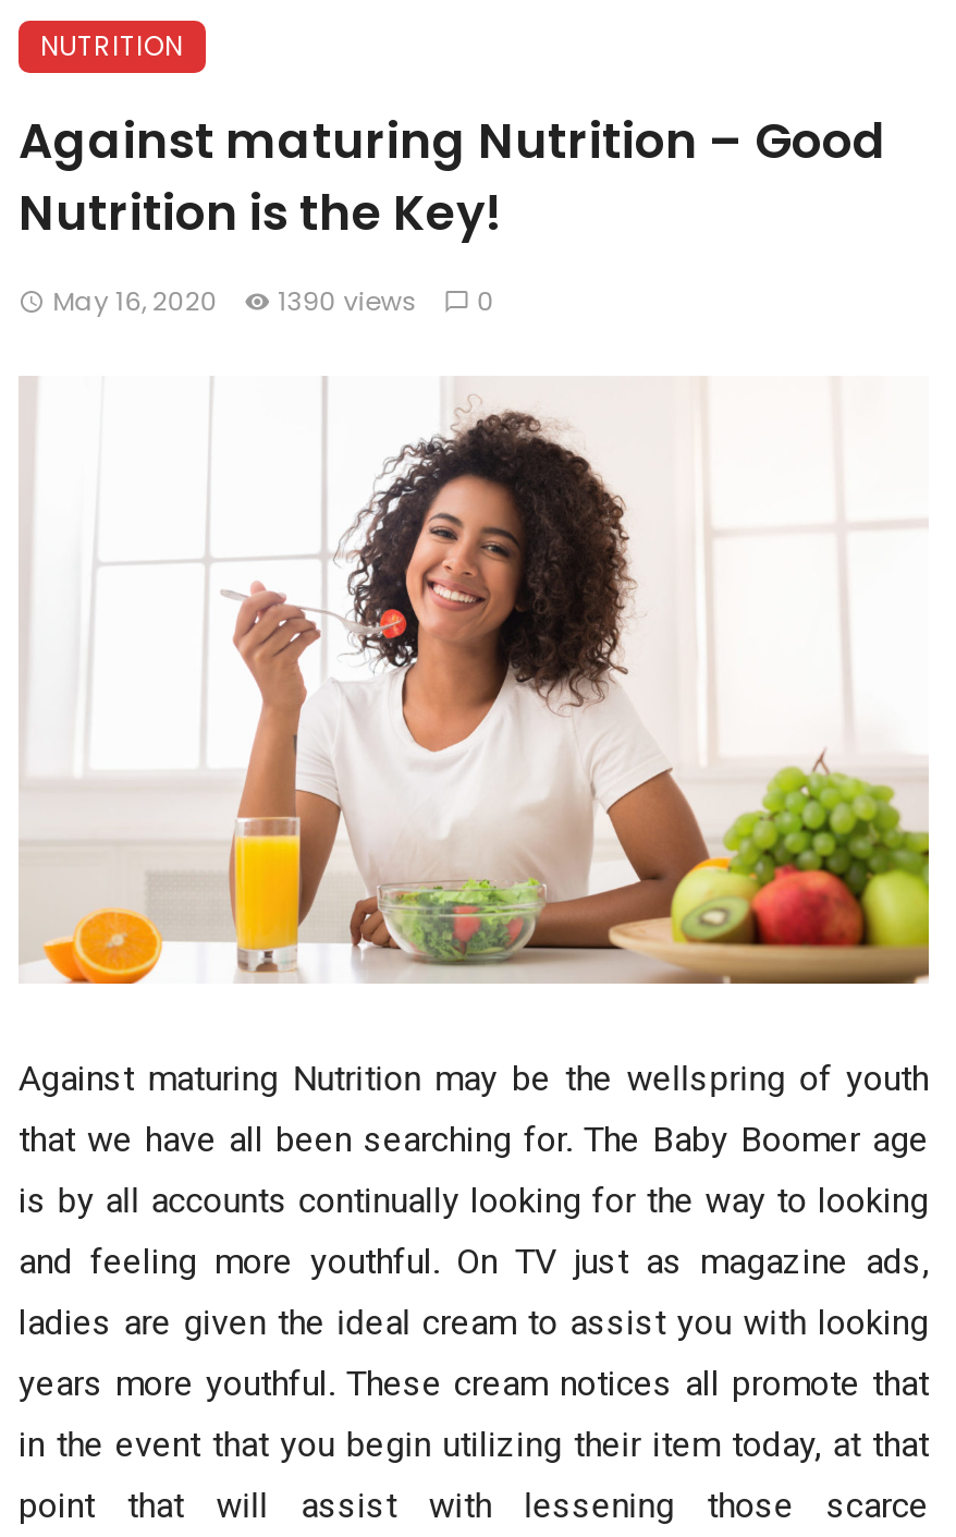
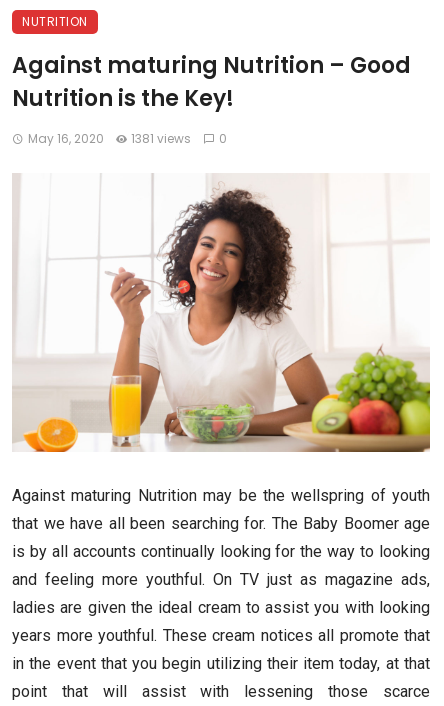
[52,282,495,319] May 16, 2020 1390 views 0 -> [28,130,227,147] May 16, 2020 1381 views 0

